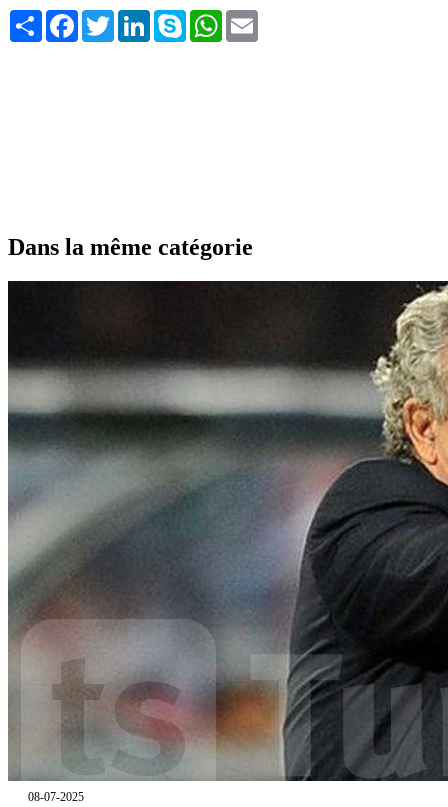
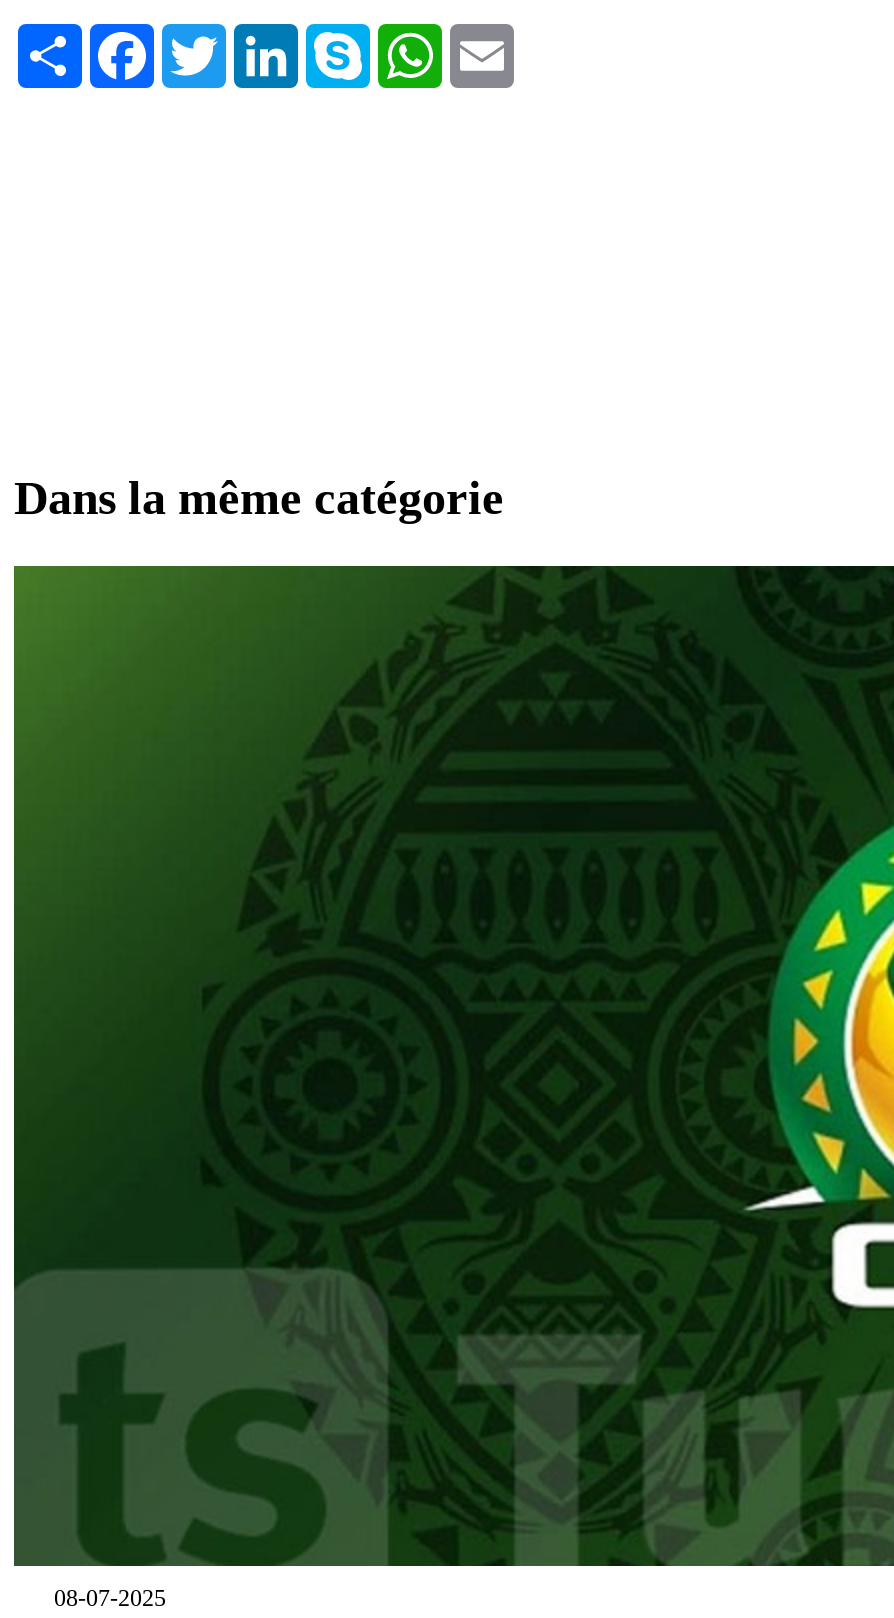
[7,280,445,781] [image] -> [12,564,888,1568] [image]

